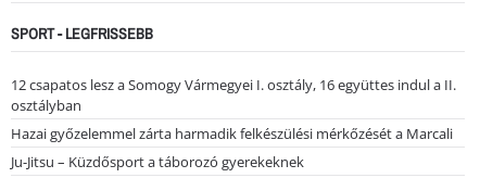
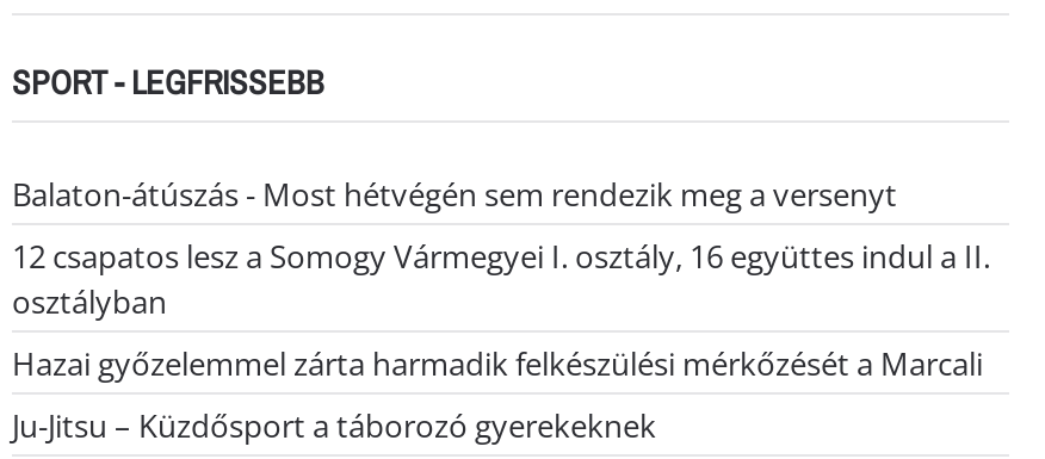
none -> [12,173,897,216] Balaton-átúszás - Most hétvégén sem rendezik meg a versenyt

